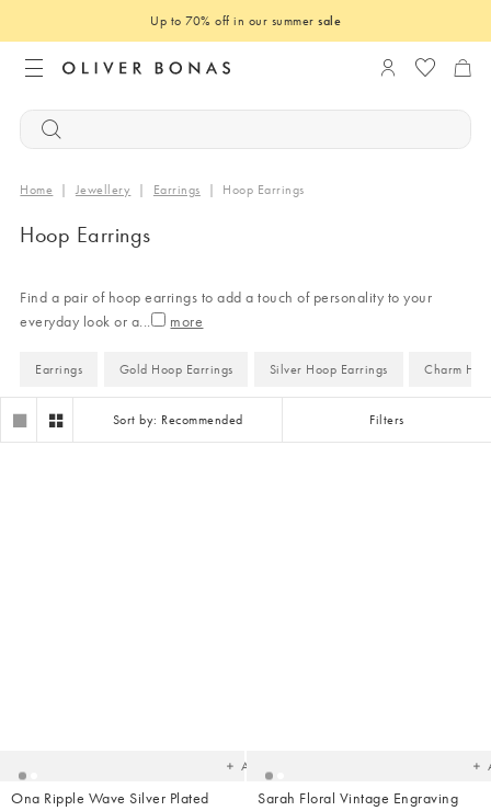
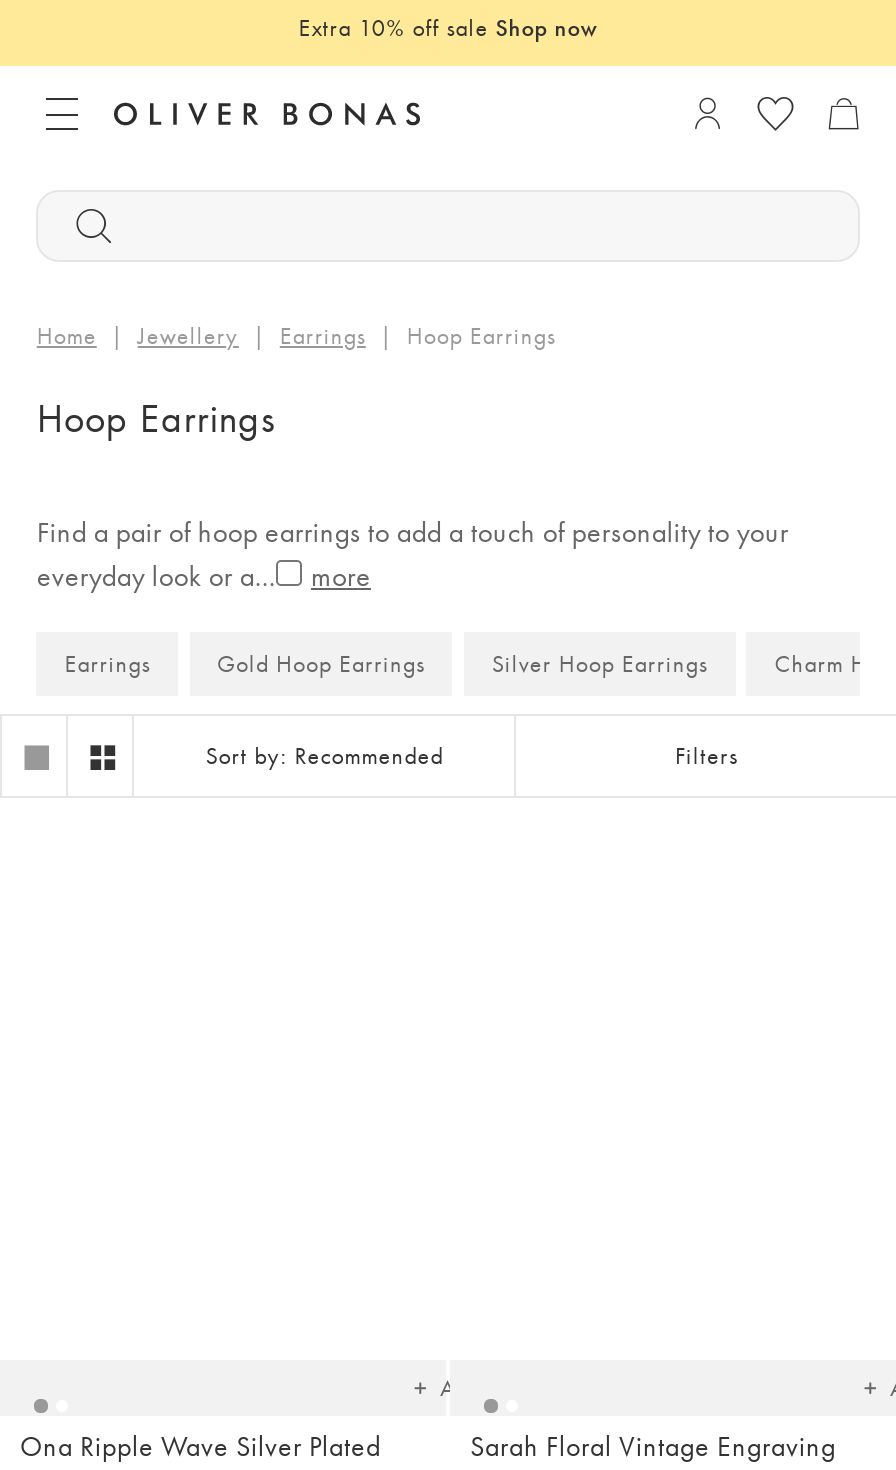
[150,12,341,29] Up to 70% off in our summer sale -> [298,11,598,43] Extra 10% off sale Shop now

